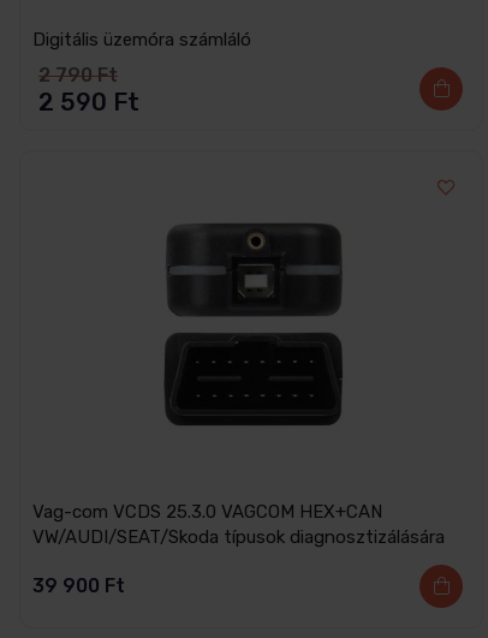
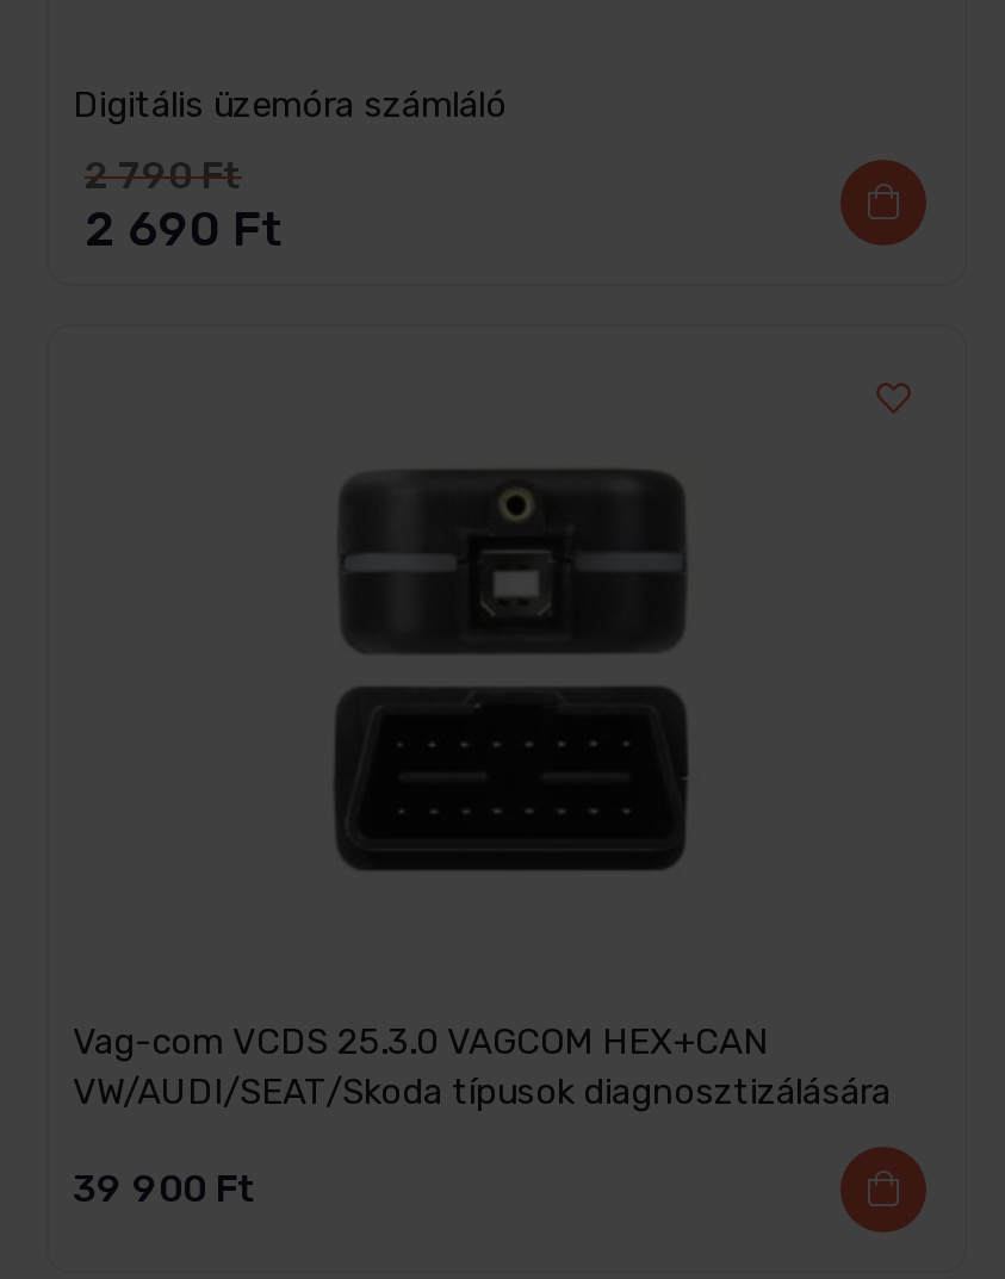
[38,87,139,116] 2 590 Ft -> [85,199,285,257] 2 690 Ft

